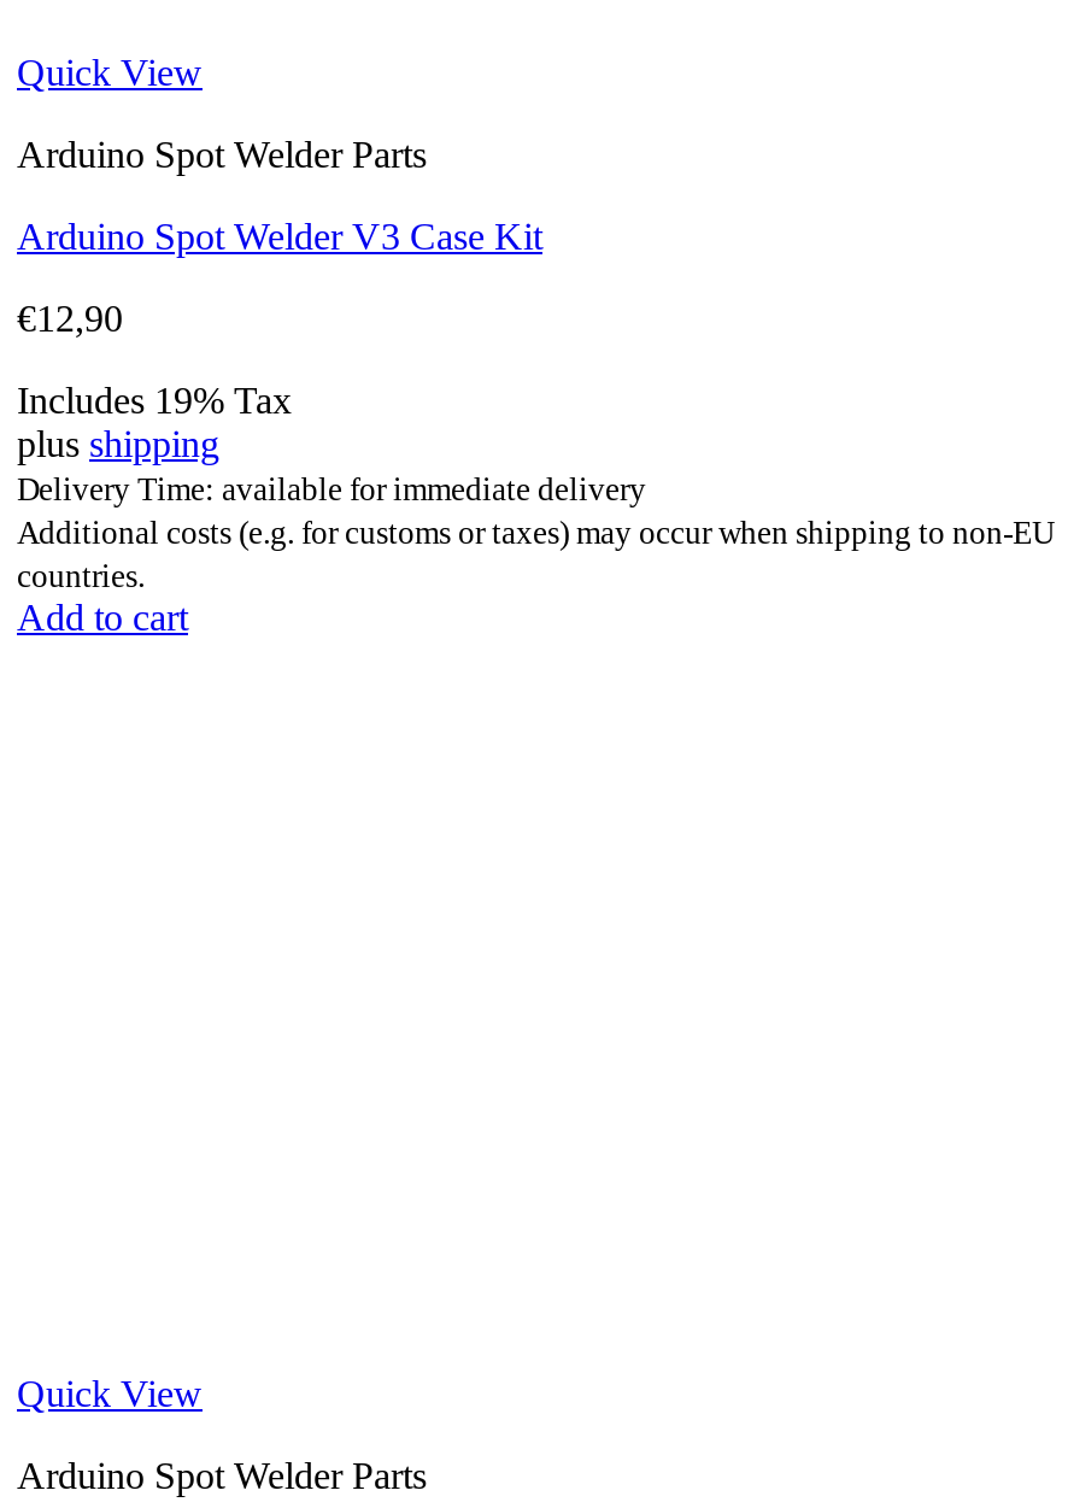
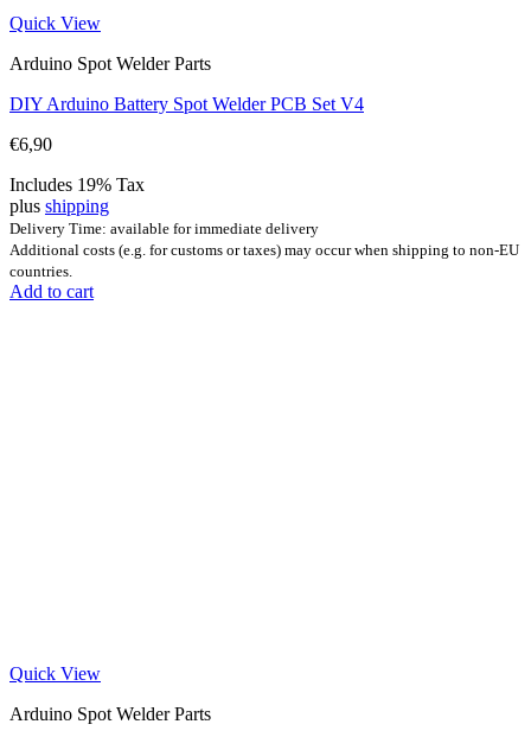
[17,216,542,257] Arduino Spot Welder V3 Case Kit -> [9,94,364,114] DIY Arduino Battery Spot Welder PCB Set V4
[17,298,123,339] €12,90 -> [9,134,52,155] €6,90

